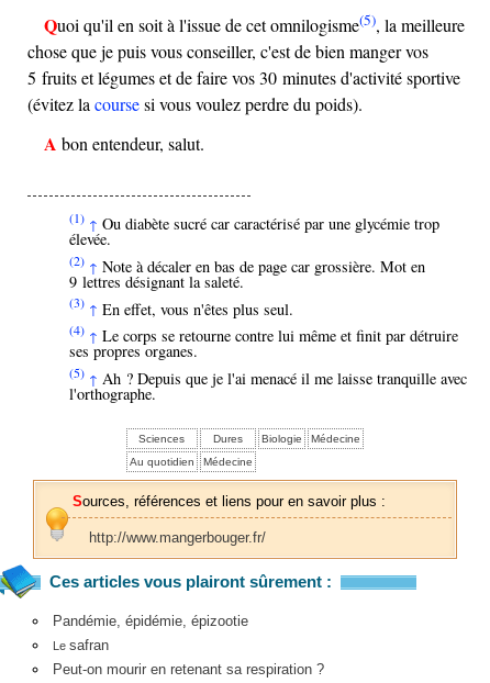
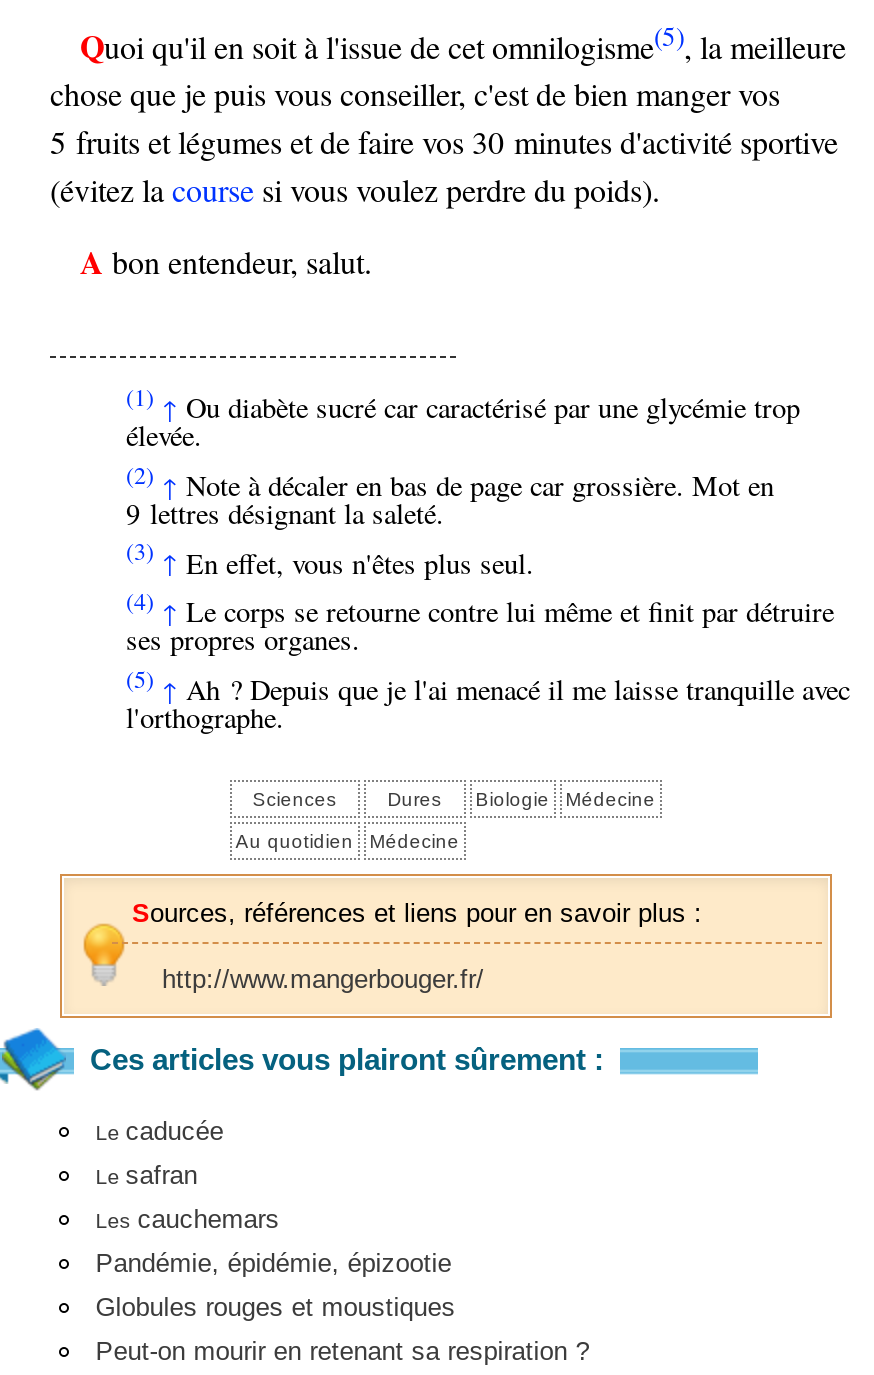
none -> [96,1115,280,1233] Le caducée | Le safran | Les cauchemars
[53,637,109,653] Le safran -> [96,1291,456,1321] Globules rouges et moustiques

